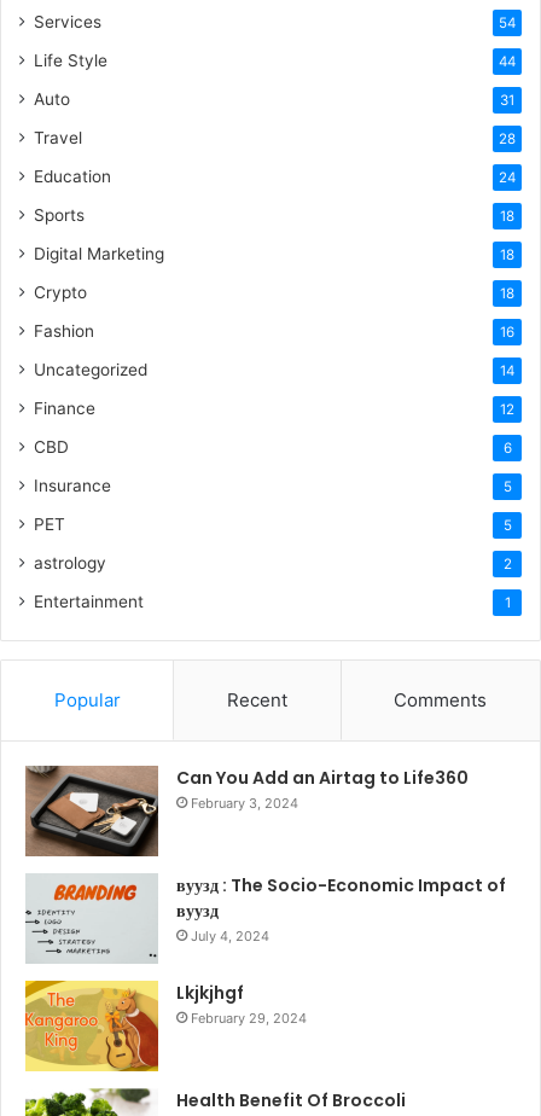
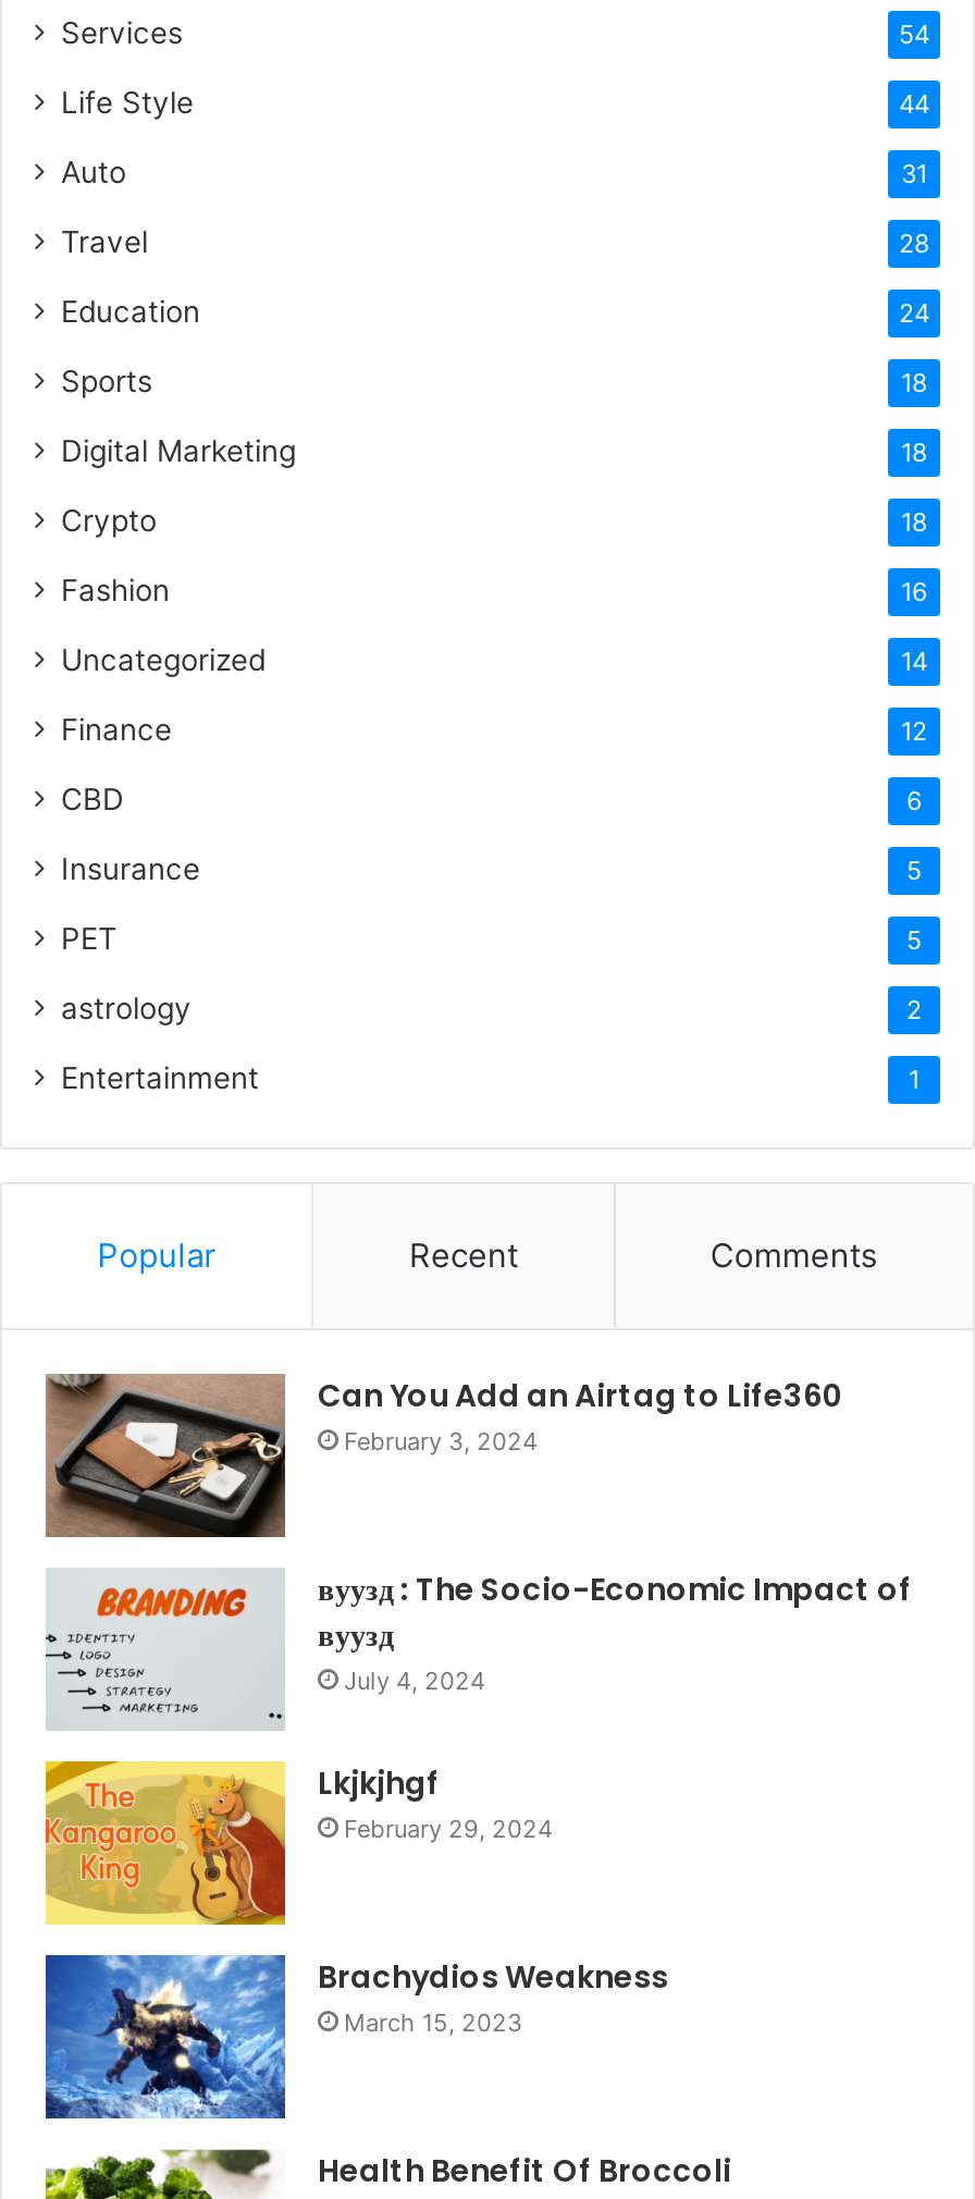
none -> [44,1953,668,2121] [image] | Brachydios Weakness | March 15, 2023

